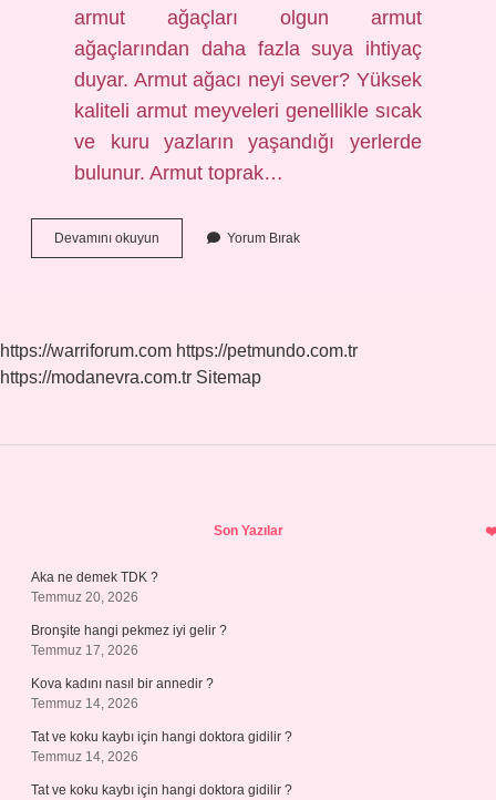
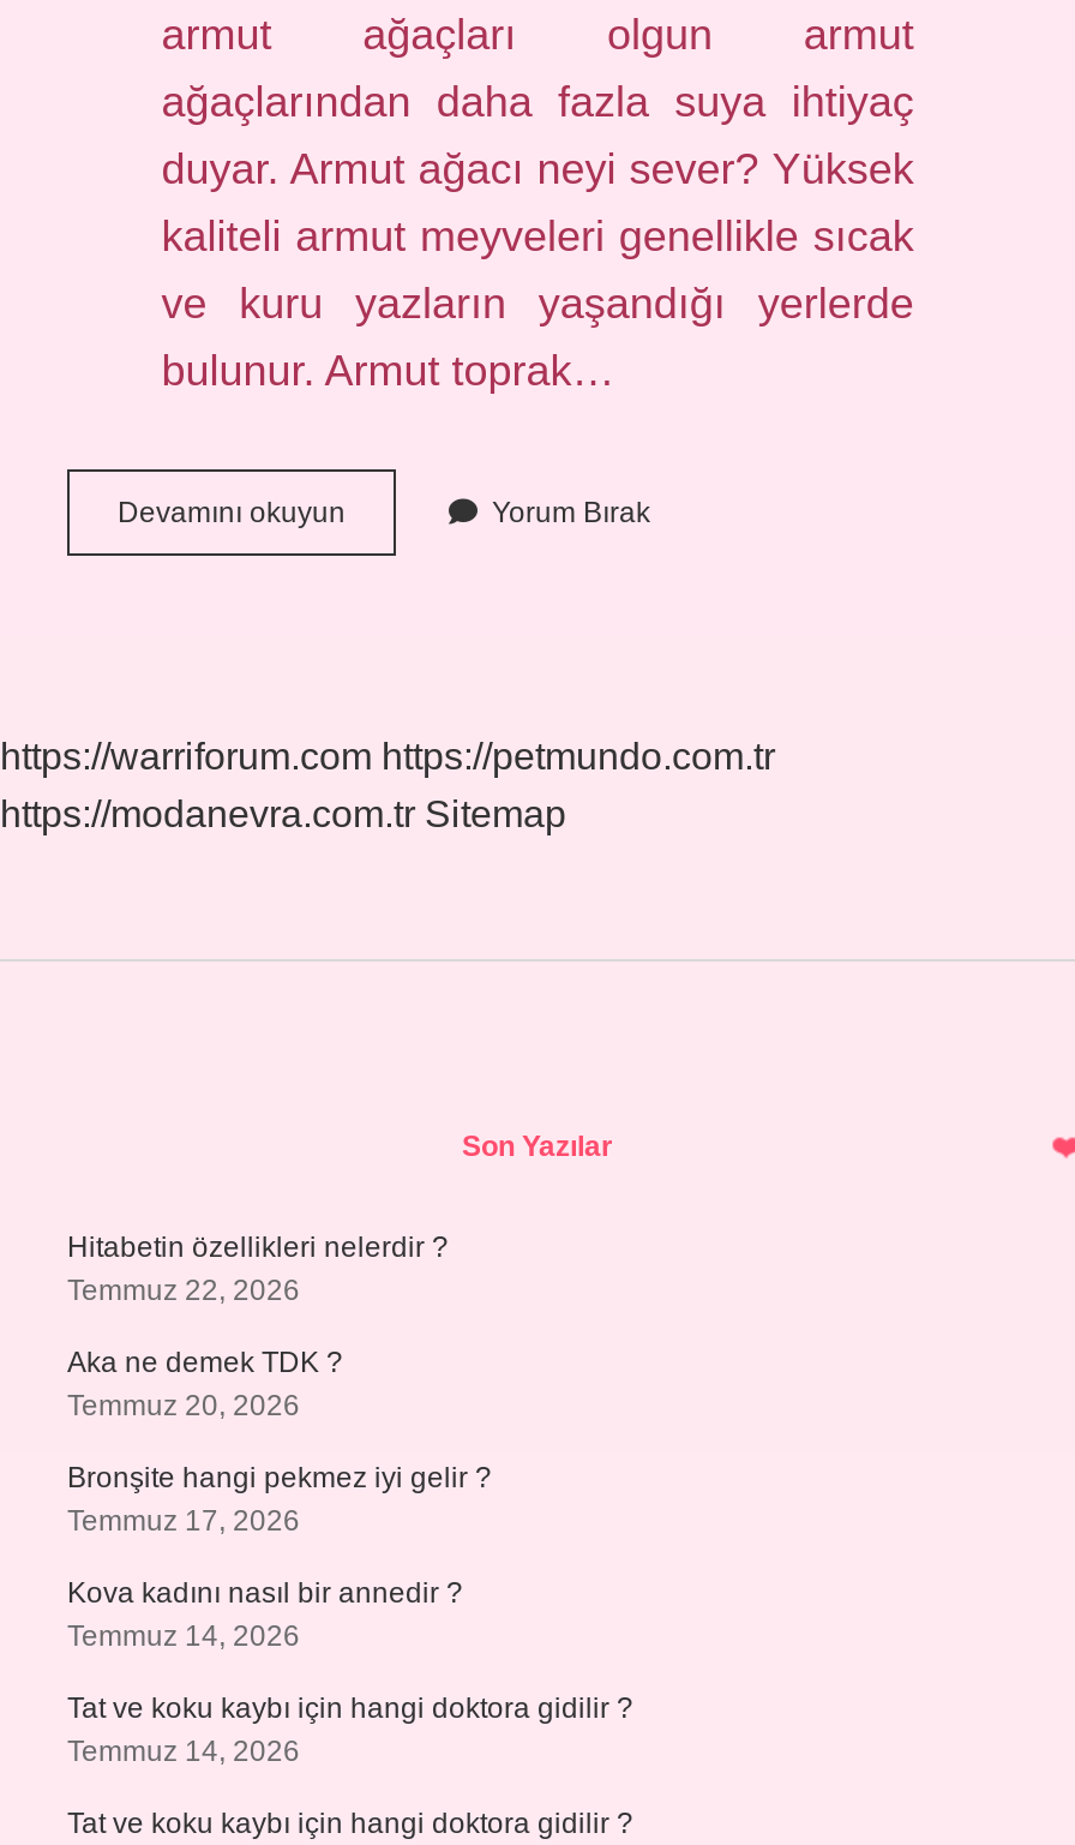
none -> [67,1230,449,1307] Hitabetin özellikleri nelerdir ? | Temmuz 22, 2026

